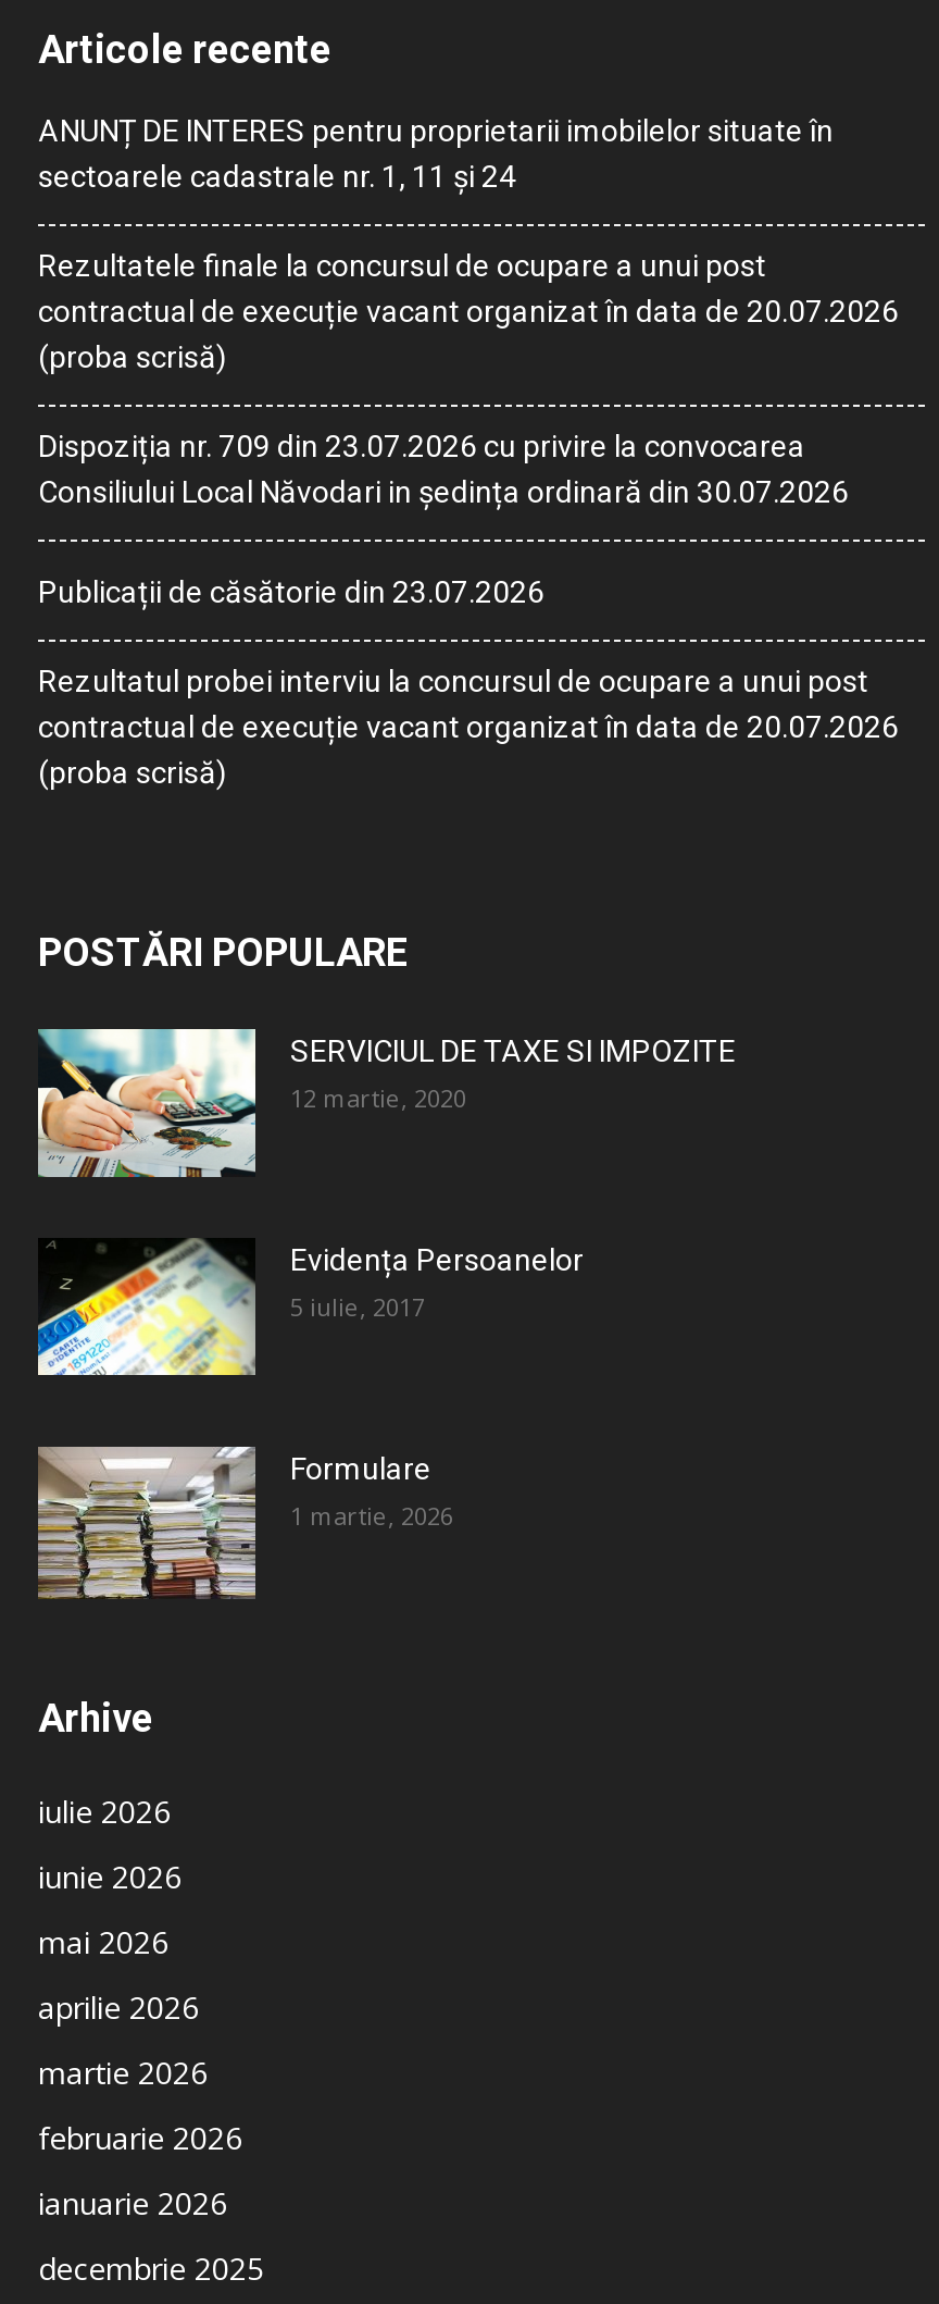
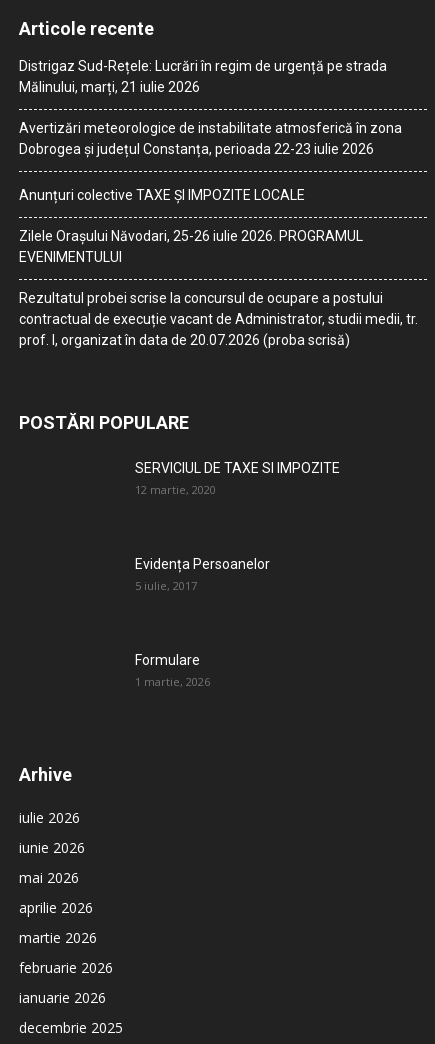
[38,113,834,194] ANUNȚ DE INTERES pentru proprietarii imobilelor situate în | sectoarele cadastrale nr. 1, 11 și 24 -> [19,58,387,95] Distrigaz Sud-Rețele: Lucrări în regim de urgență pe strada | Mălinului, marți, 21 iulie 2026
[38,248,899,374] Rezultatele finale la concursul de ocupare a unui post | contractual de execuție vacant organizat în data de 20.07.2026 | (proba scrisă) -> [19,120,402,157] Avertizări meteorologice de instabilitate atmosferică în zona | Dobrogea și județul Constanța, perioada 22-23 iulie 2026
[38,429,849,509] Dispoziția nr. 709 din 23.07.2026 cu privire la convocarea | Consiliului Local Năvodari in ședința ordinară din 30.07.2026 -> [19,187,305,203] Anunțuri colective TAXE ȘI IMPOZITE LOCALE
[38,574,544,609] Publicații de căsătorie din 23.07.2026 -> [19,228,363,265] Zilele Orașului Năvodari, 25-26 iulie 2026. PROGRAMUL | EVENIMENTULUI
[38,664,899,790] Rezultatul probei interviu la concursul de ocupare a unui post | contractual de execuție vacant organizat în data de 20.07.2026 | (proba scrisă) -> [19,290,418,348] Rezultatul probei scrise la concursul de ocupare a postului | contractual de execuție vacant de Administrator, studii medii, tr. | prof. I, organizat în data de 20.07.2026 (proba scrisă)
[36,1027,258,1179] [image] -> none
[36,1236,258,1377] [image] -> none
[36,1445,258,1601] [image] -> none

